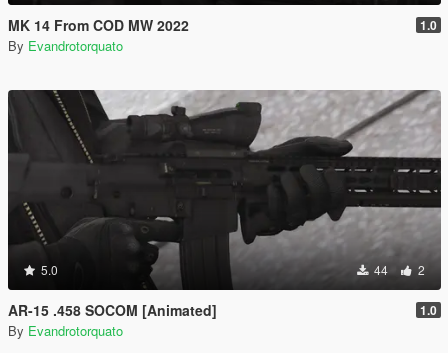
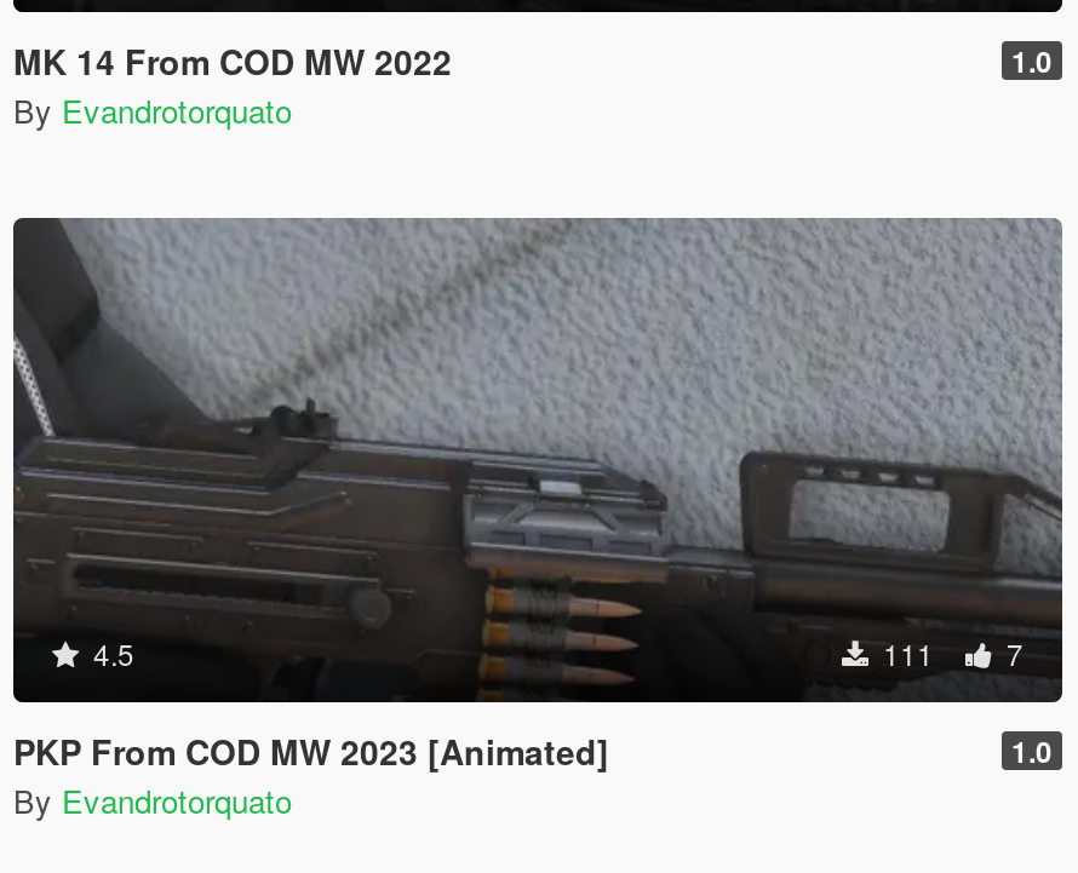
[8,90,441,289] [image] | 5.0 | 44 | 2 -> [13,218,1062,700] [image] | 4.5 | 111 | 7
[8,300,217,320] AR-15 .458 SOCOM [Animated] -> [13,726,609,775] PKP From COD MW 2023 [Animated]

